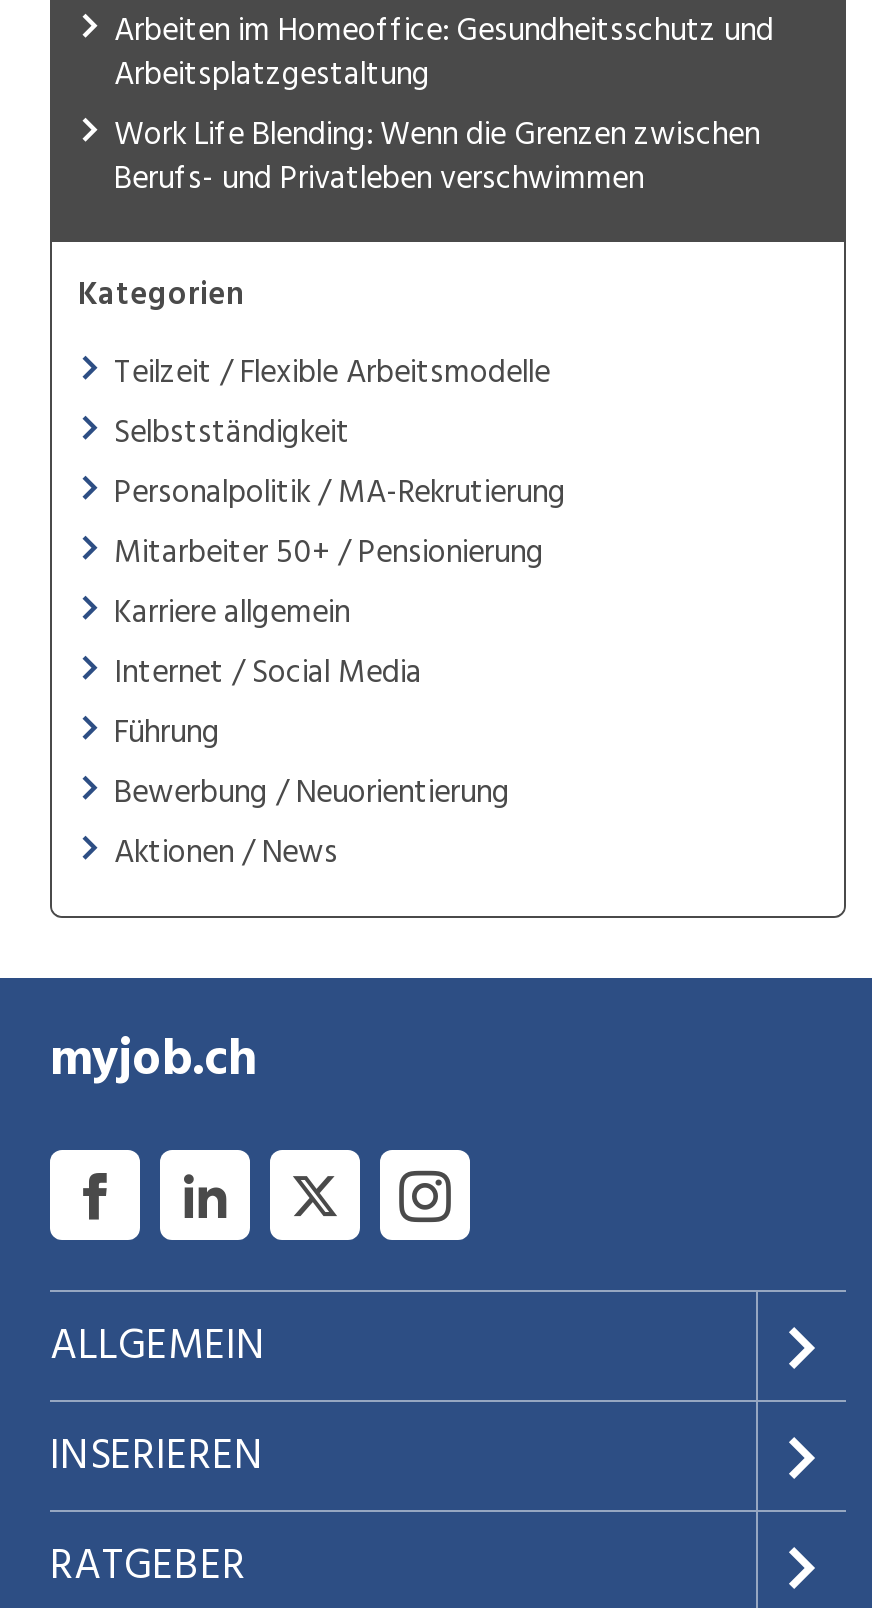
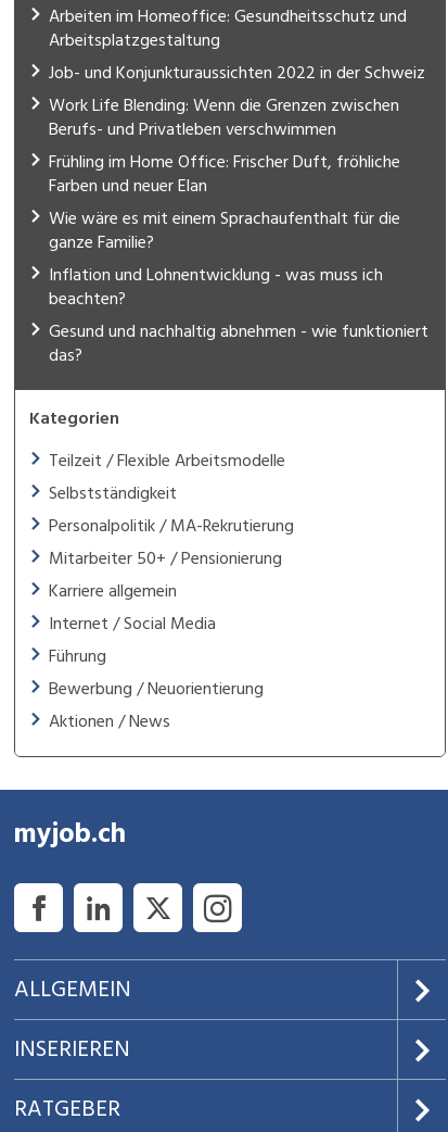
none -> [49,59,425,87] Job- und Konjunkturaussichten 2022 in der Schweiz
none -> [49,148,428,370] Frühling im Home Office: Frischer Duft, fröhliche | Farben und neuer Elan | Wie wäre es mit einem Sprachaufenthalt für die | ganze Familie? | Inflation und Lohnentwicklung - was muss ich | beachten? | Gesund und nachhaltig abnehmen - wie funktioniert | das?

